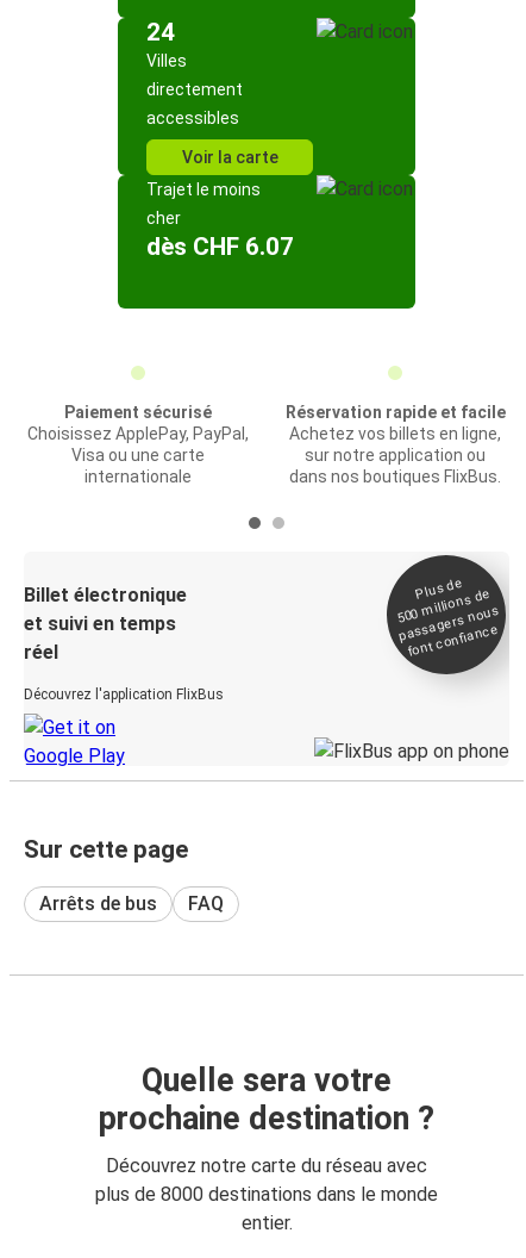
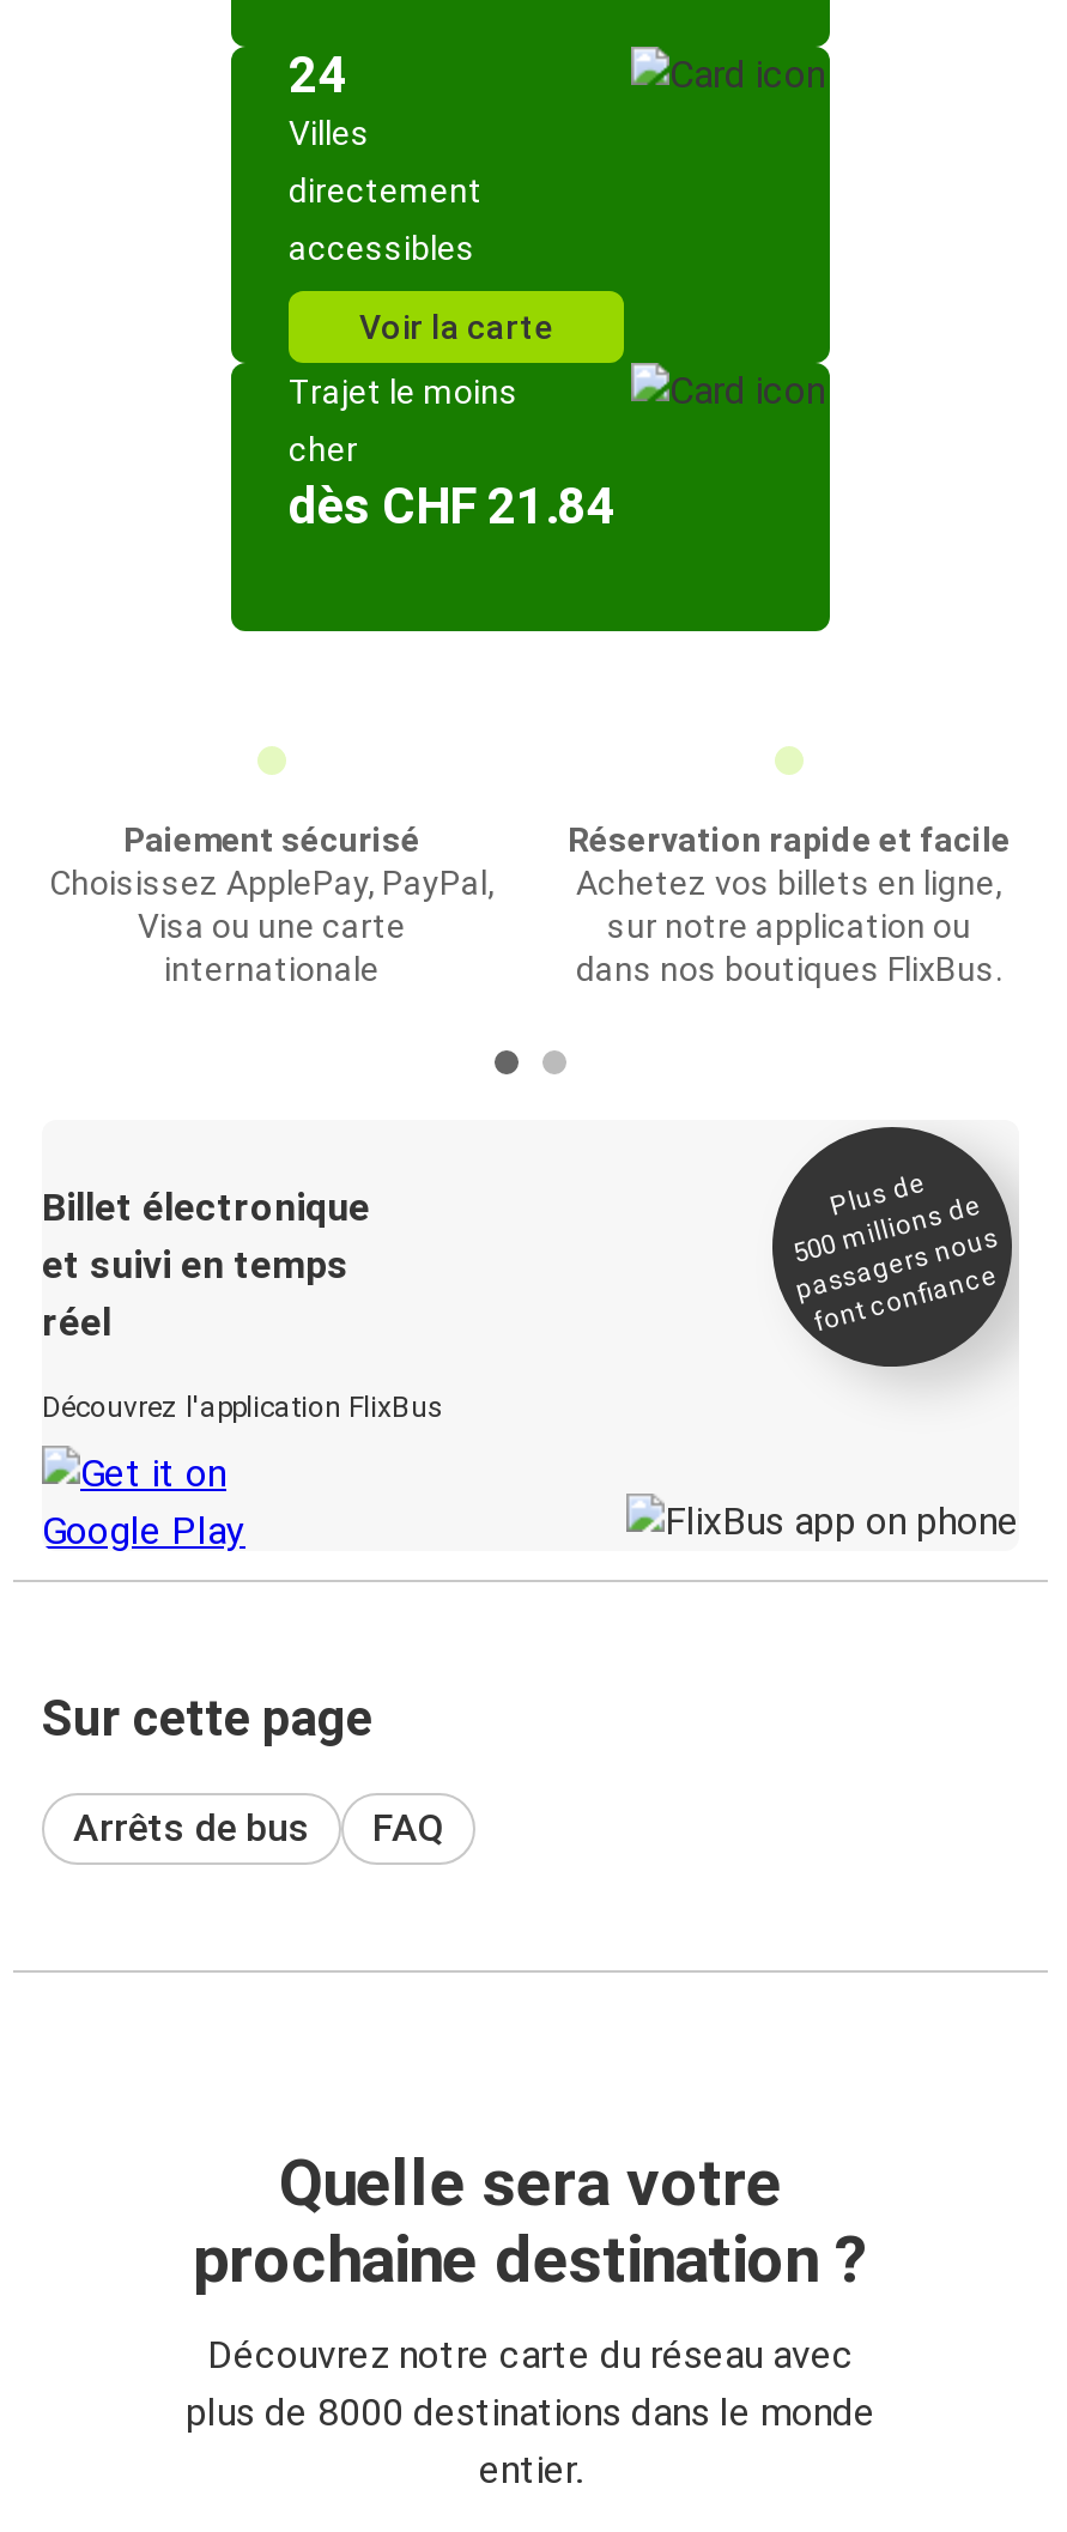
[146,232,294,261] dès CHF 6.07 -> [289,478,614,535] dès CHF 21.84

